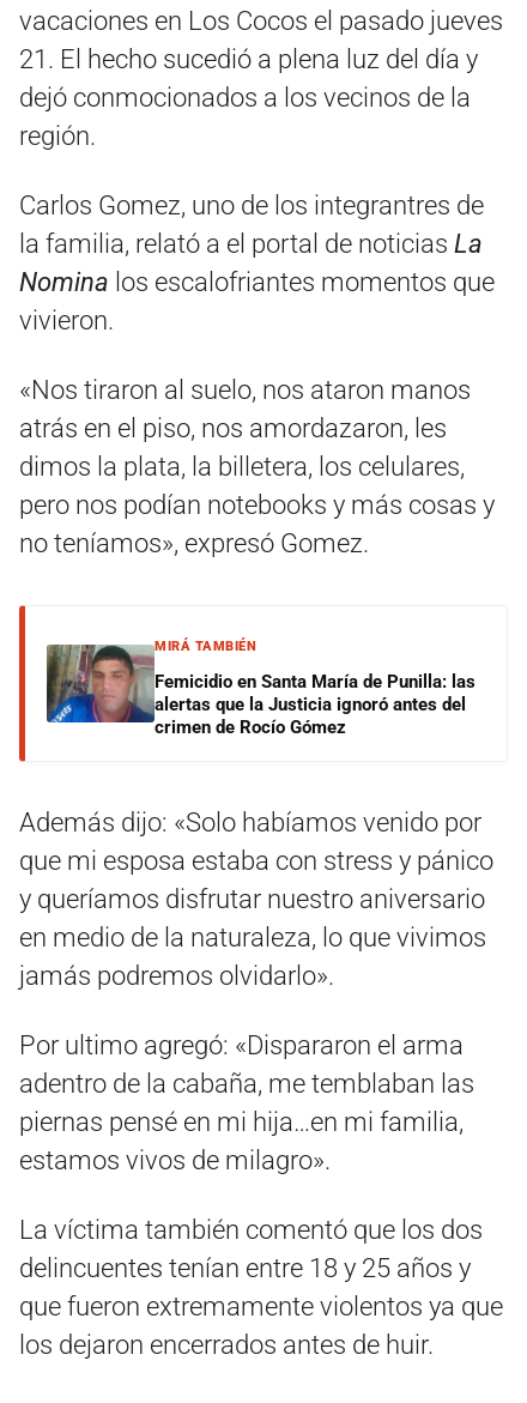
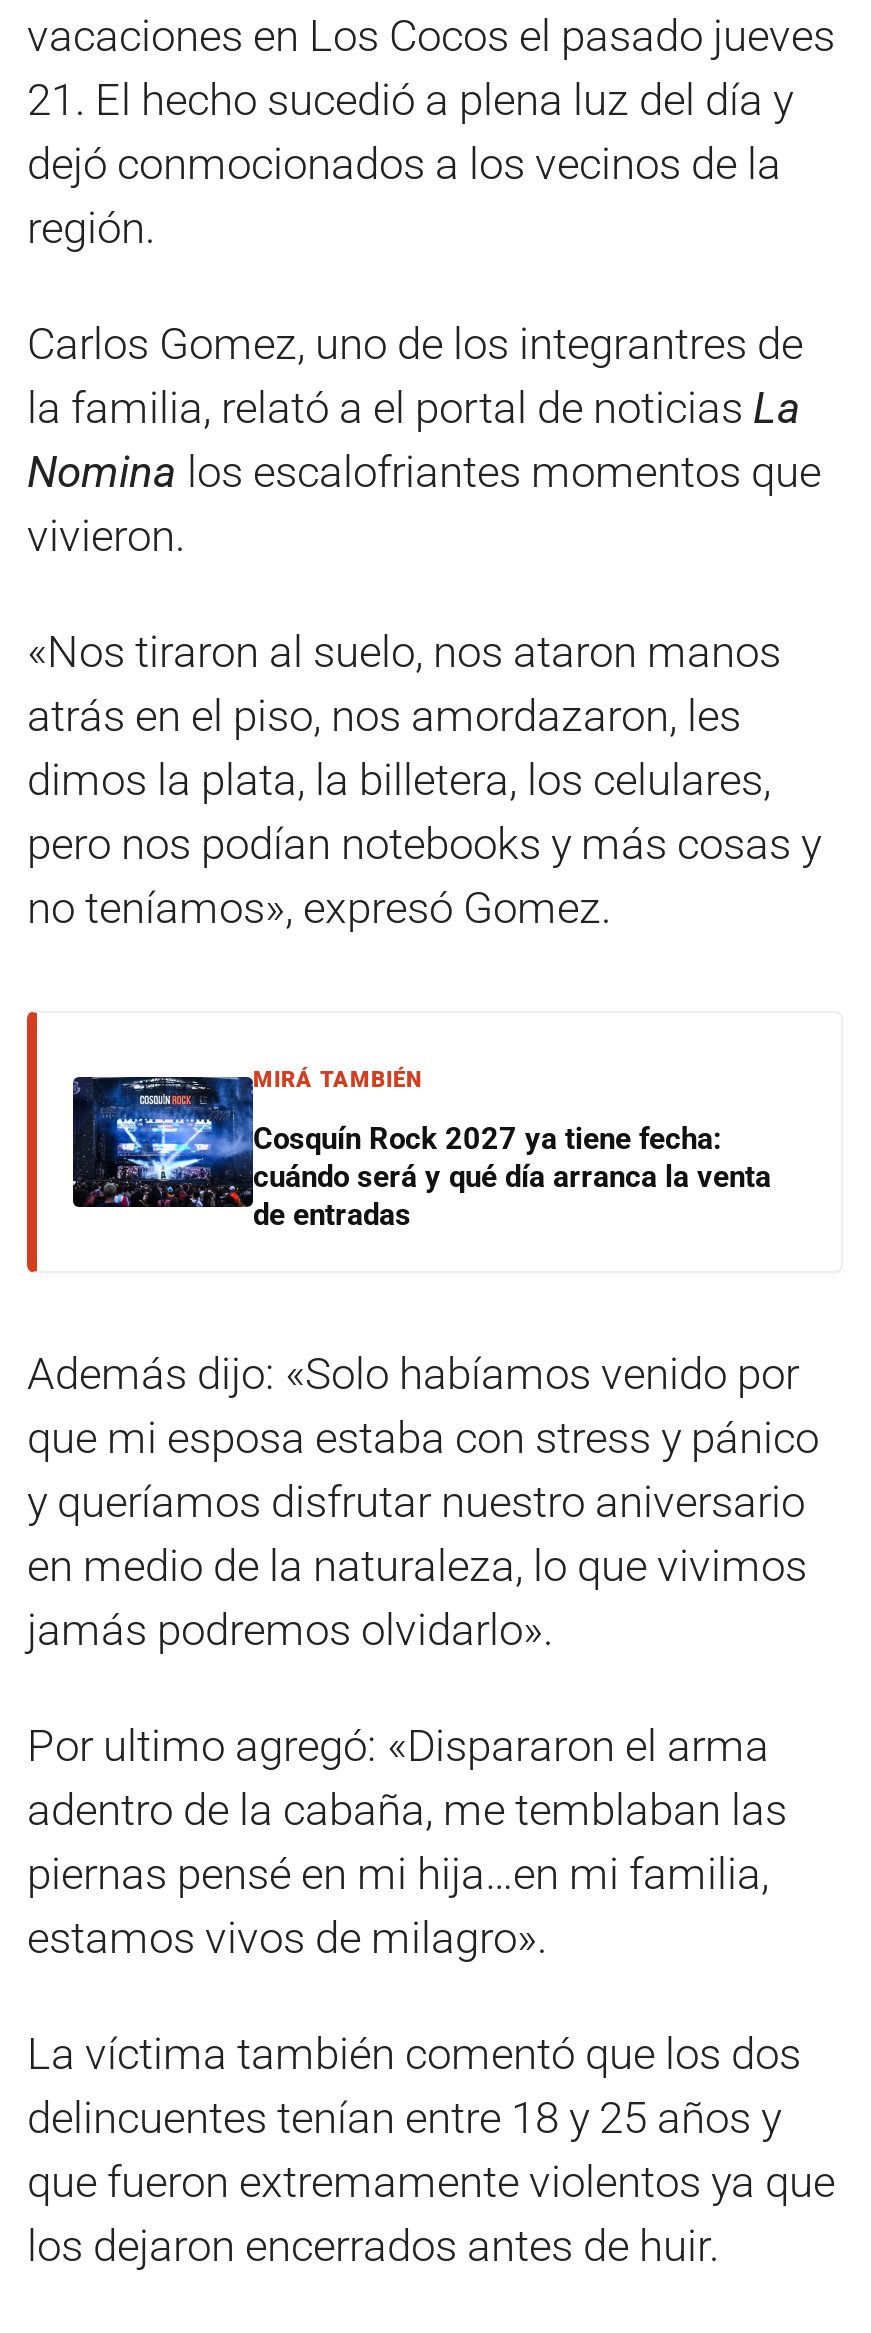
[46,645,475,738] [image] | Femicidio en Santa María de Punilla: las | alertas que la Justicia ignoró antes del | crimen de Rocío Gómez -> [71,1076,771,1232] [image] | Cosquín Rock 2027 ya tiene fecha: | cuándo será y qué día arranca la venta | de entradas

